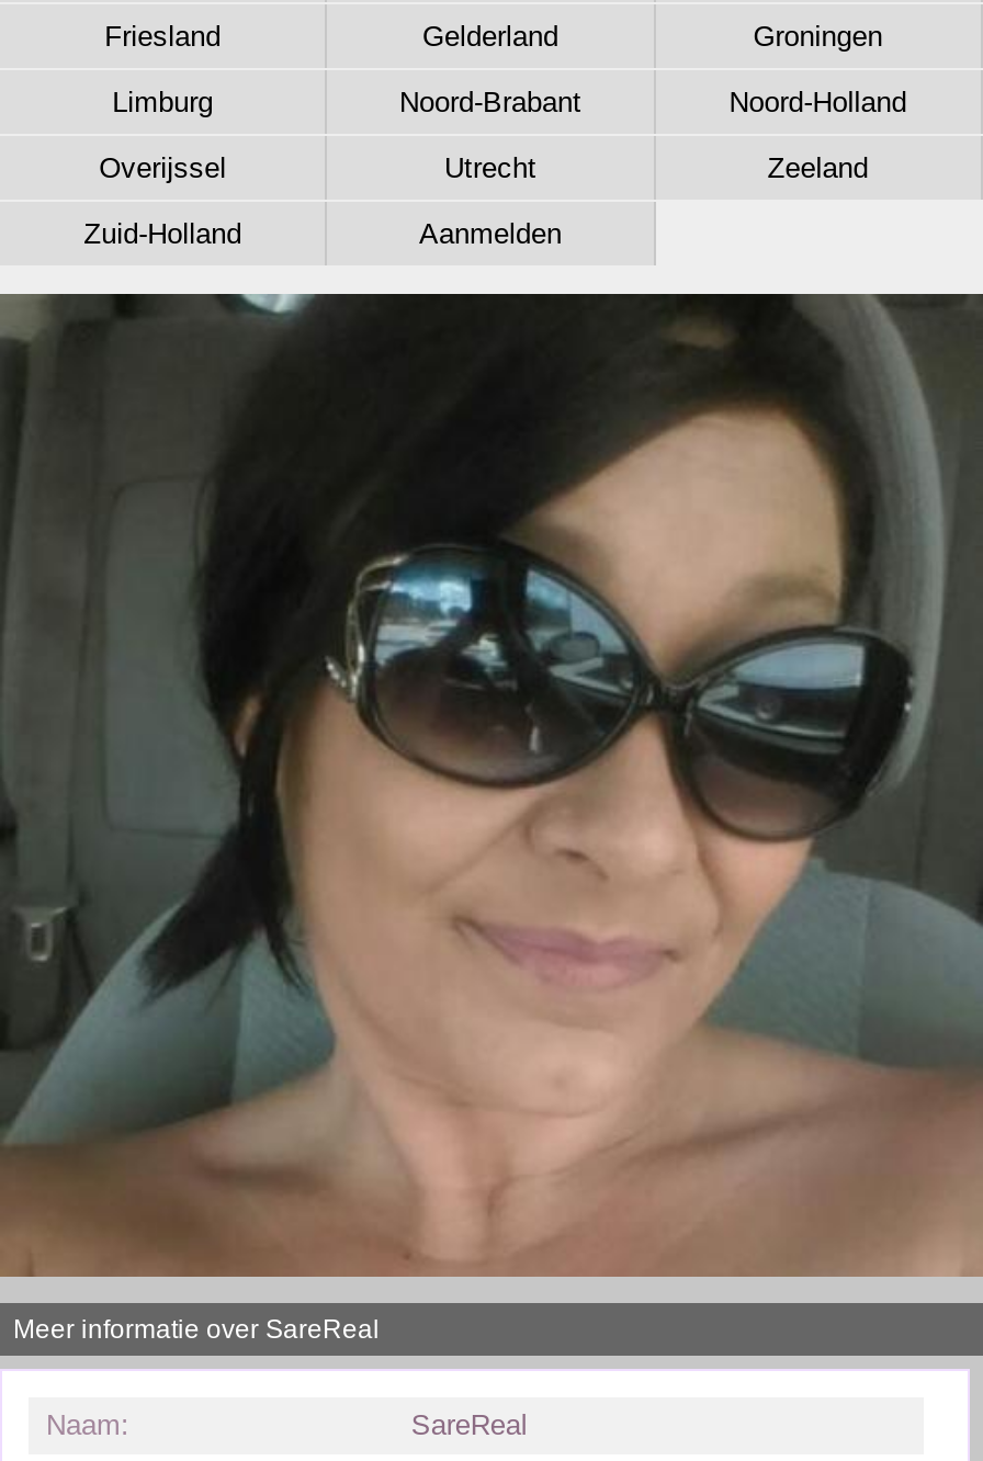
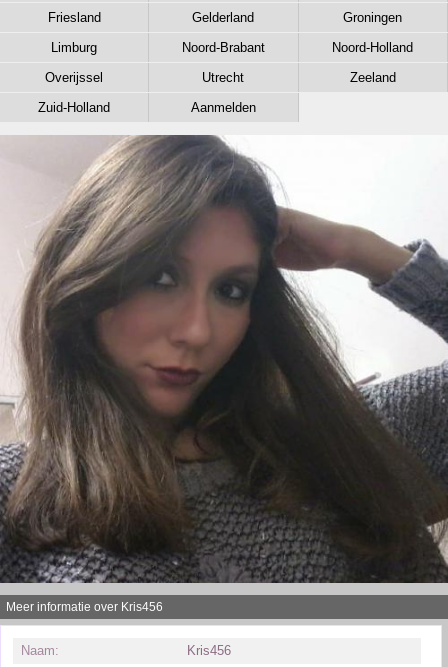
[7,292,976,1345] [image] | Meer informatie over SareReal -> [3,135,445,614] [image] | Meer informatie over Kris456
[411,1408,527,1441] SareReal -> [187,643,231,658] Kris456

